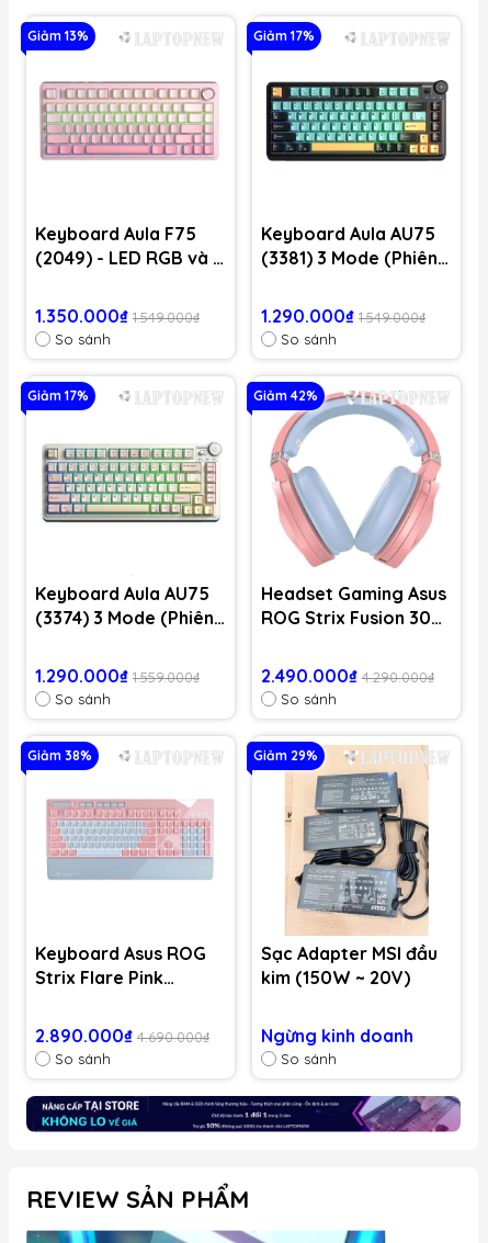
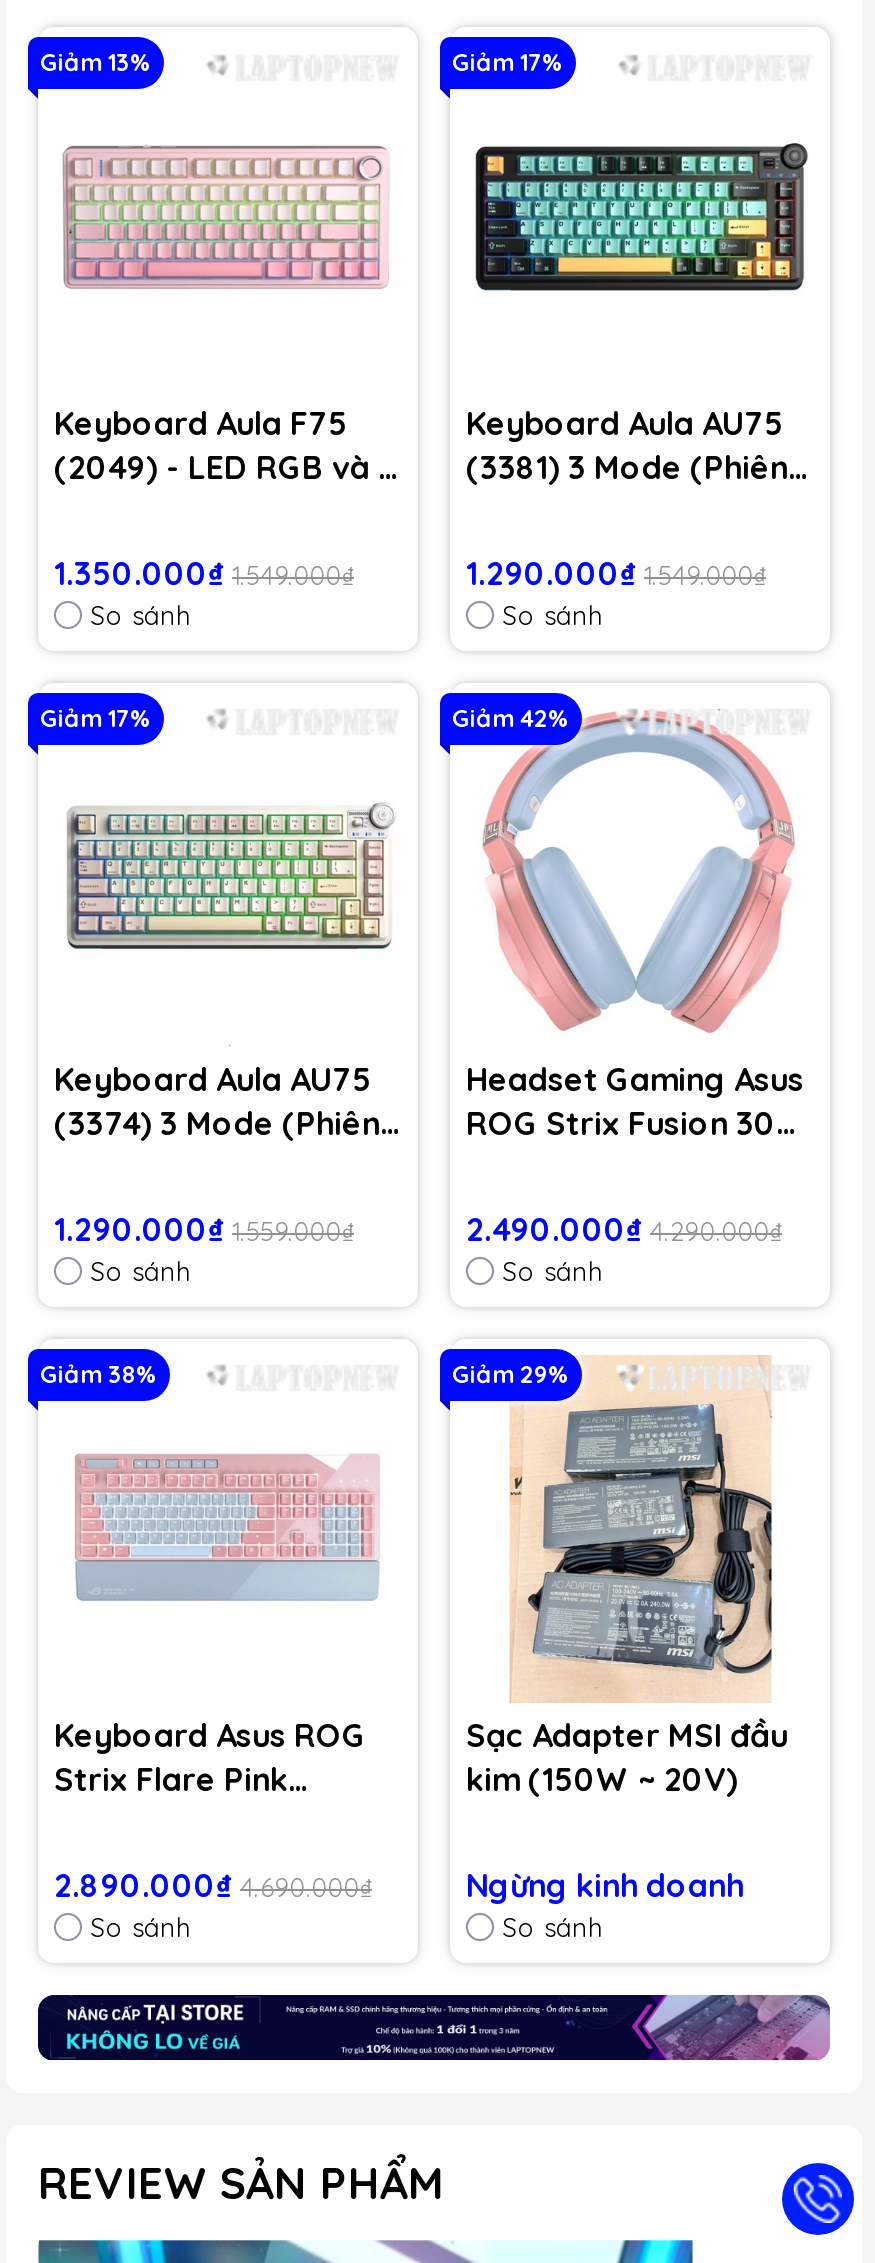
none -> [780,2161,856,2237] [image]

